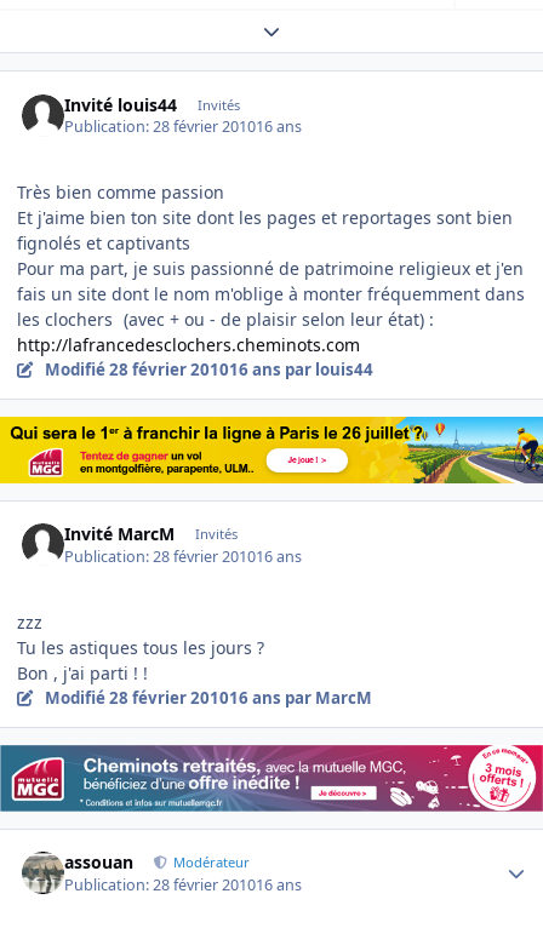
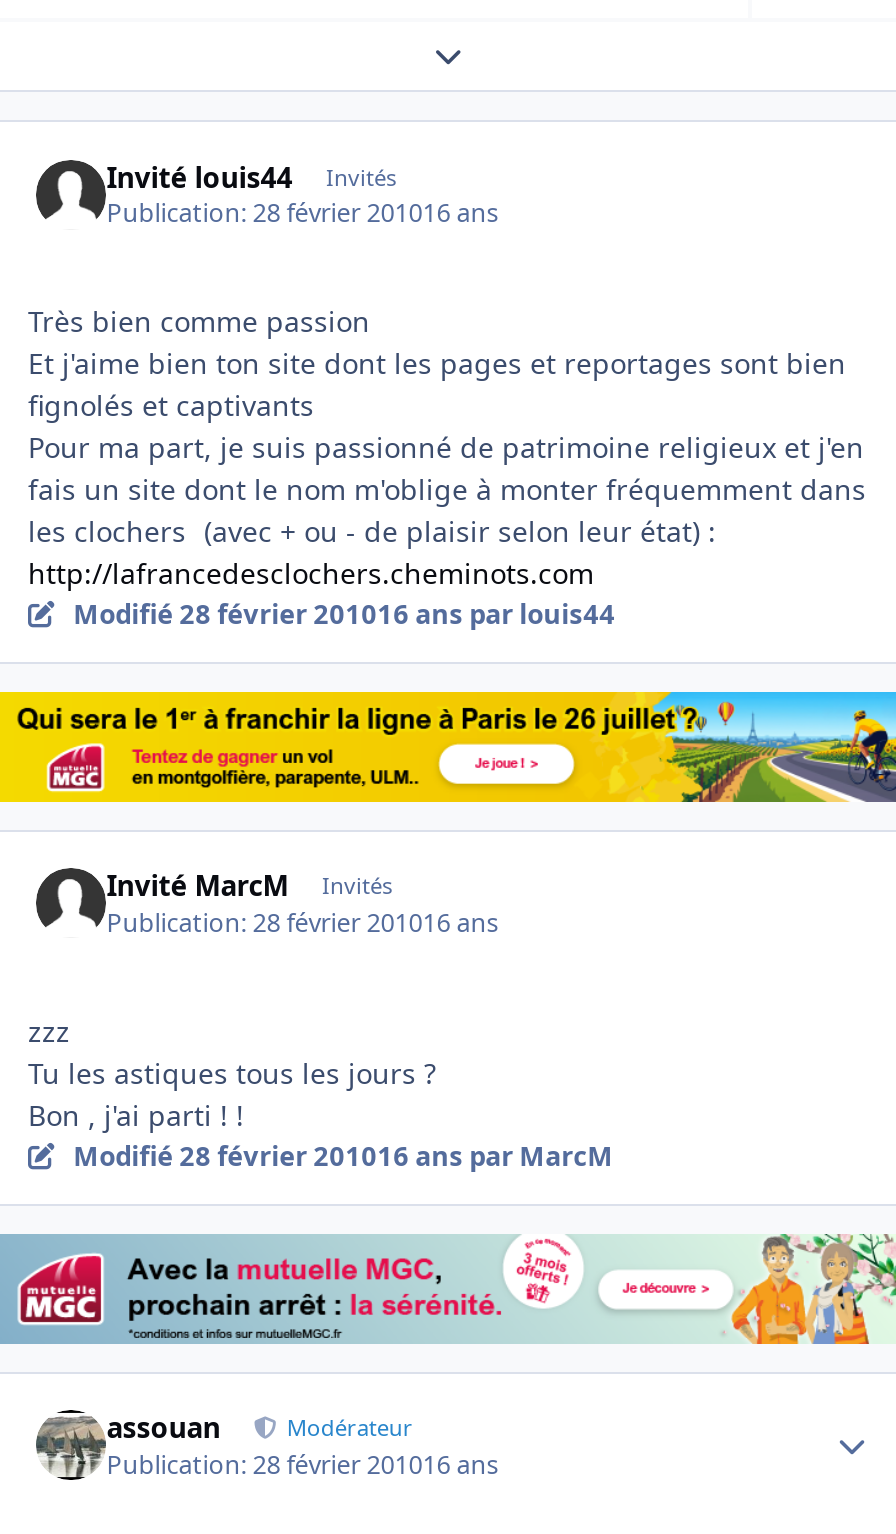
[4,744,539,813] [image] -> [6,1232,890,1346] [image]

